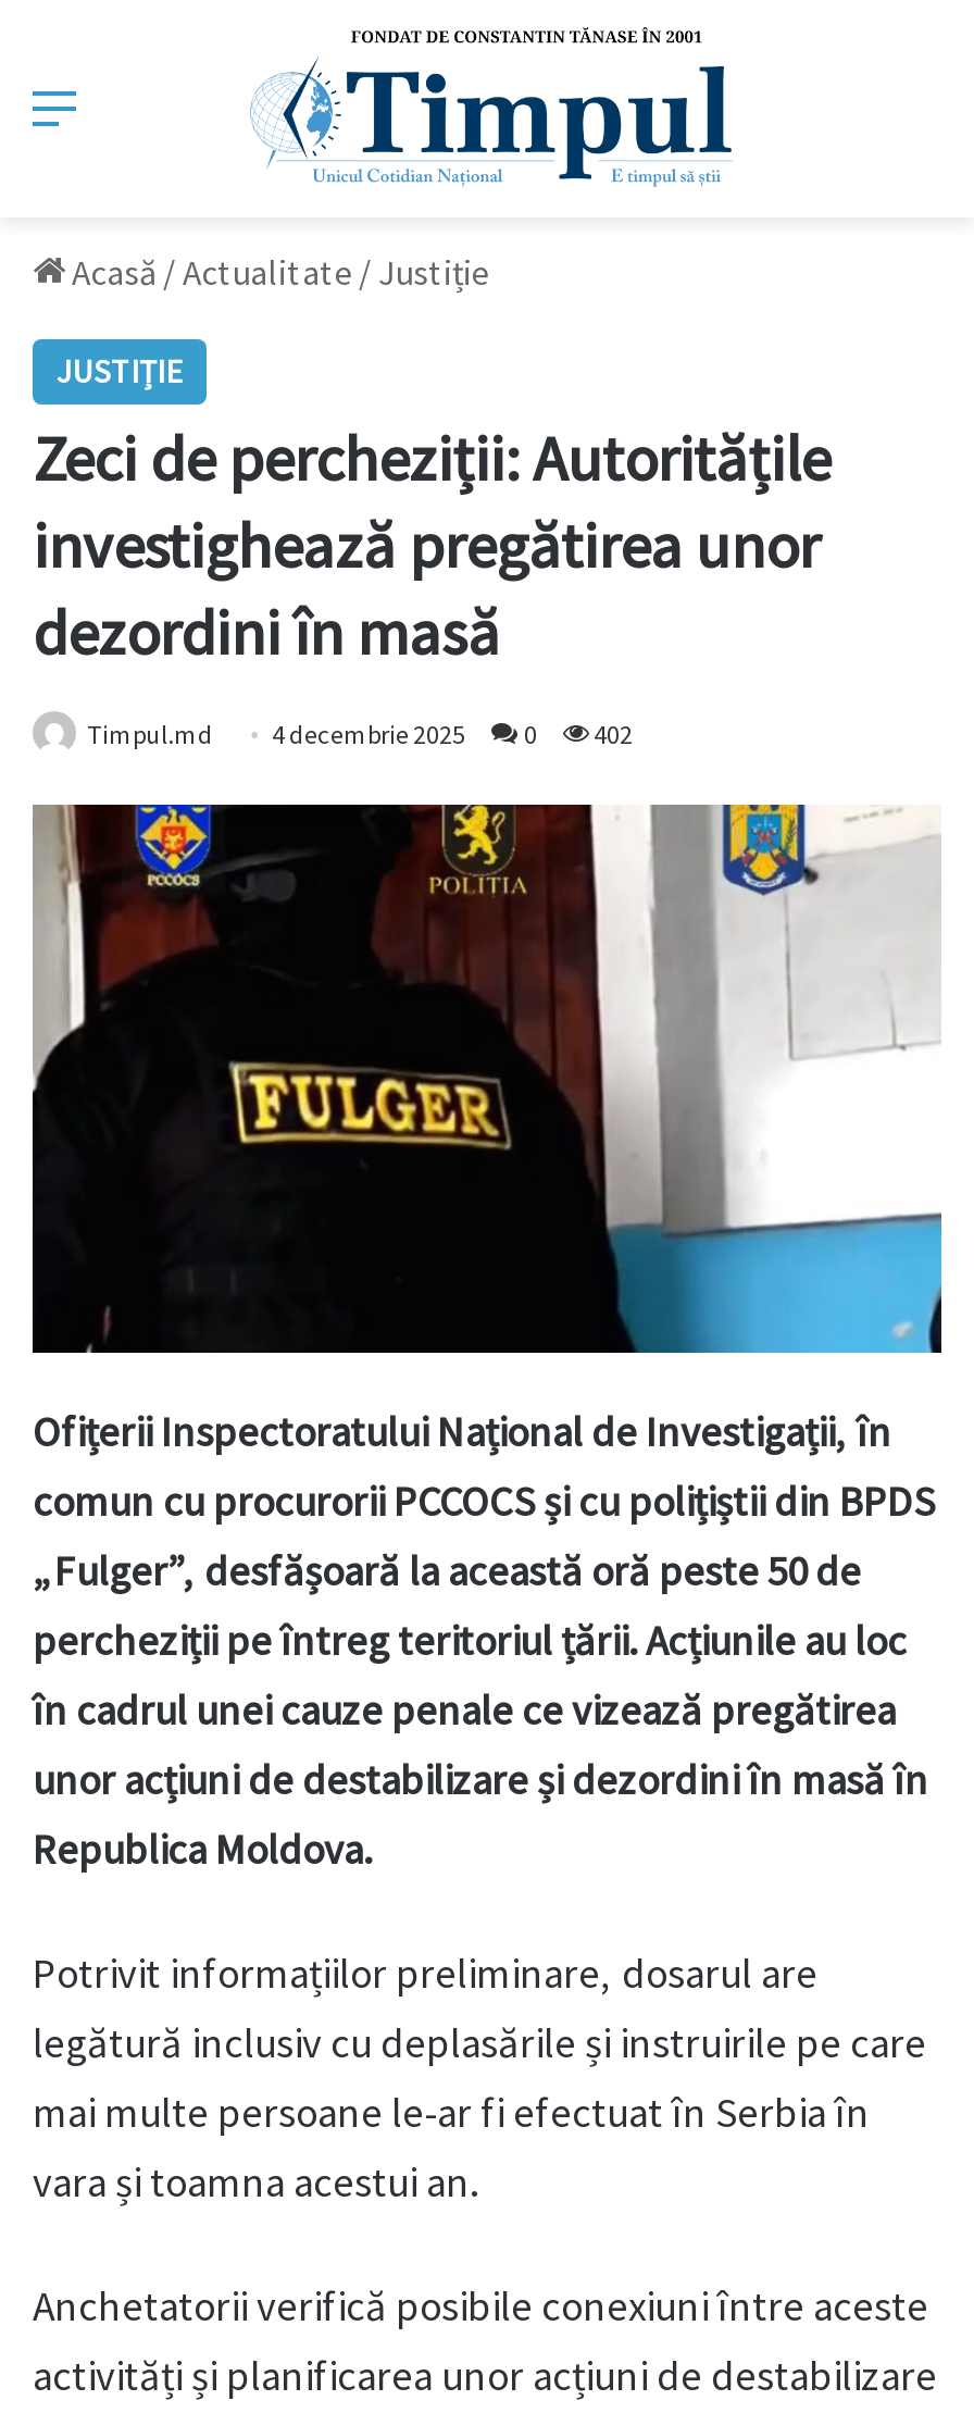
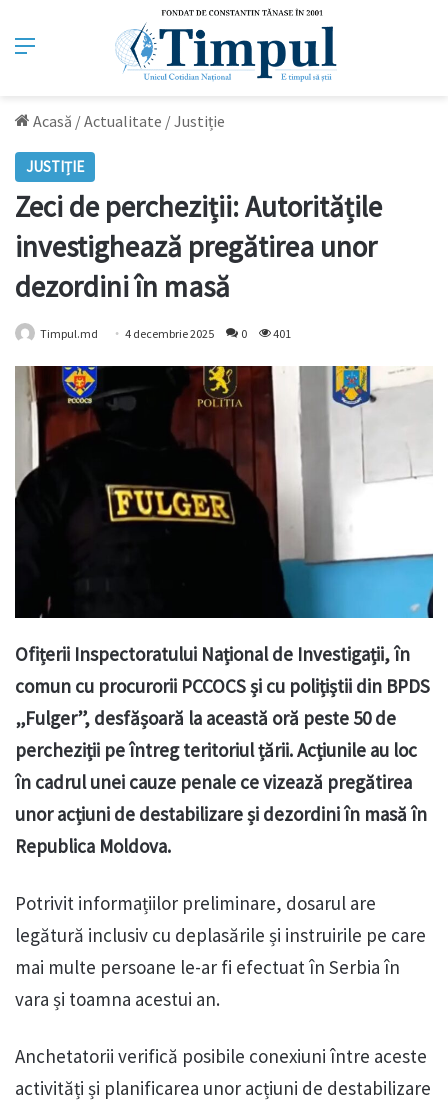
[87,718,633,751] Timpul.md 4 decembrie 2025 0 402 -> [40,326,291,341] Timpul.md 4 decembrie 2025 0 401

